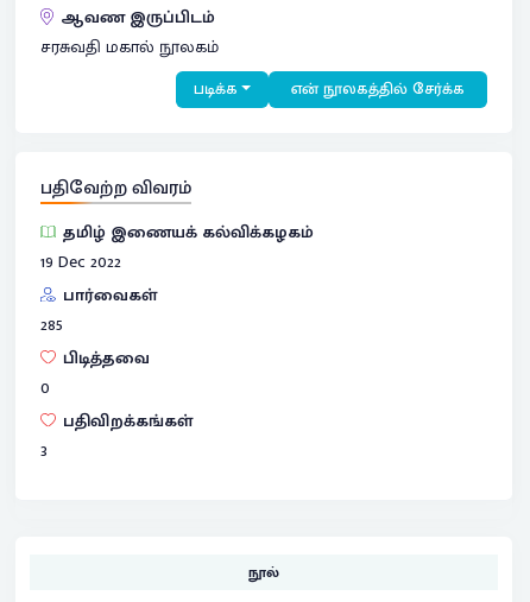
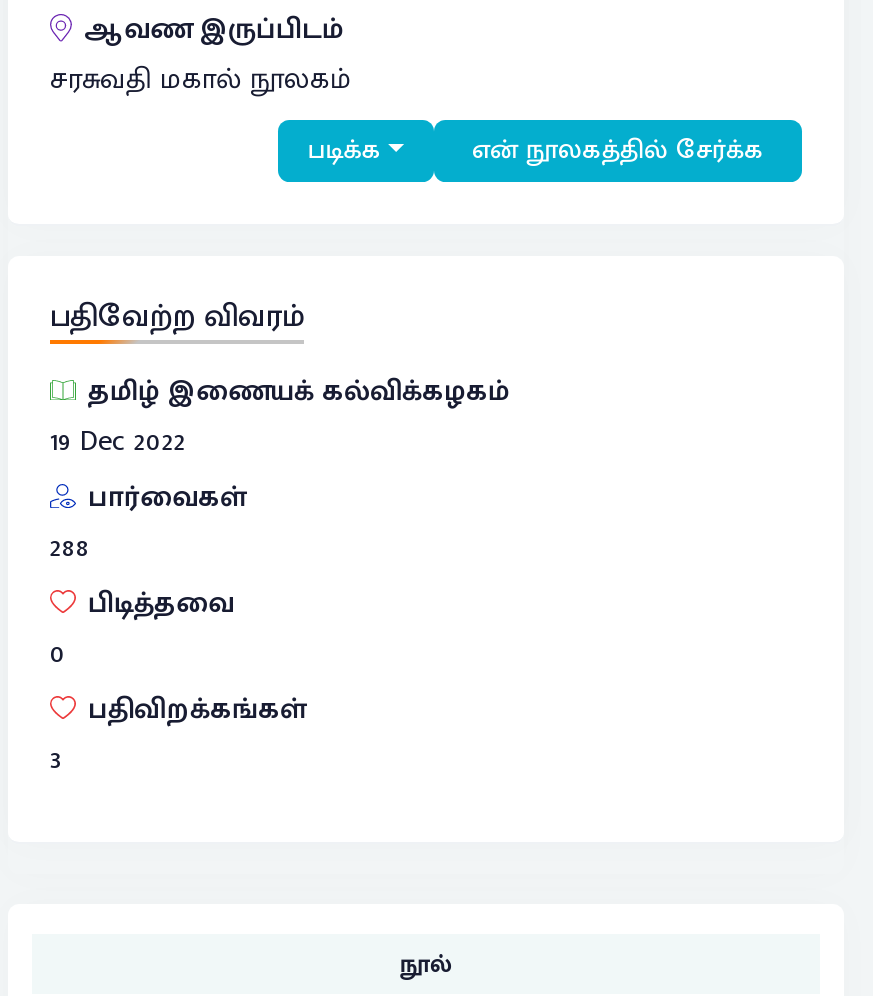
[40,311,63,339] 285 -> [50,524,90,572] 288

